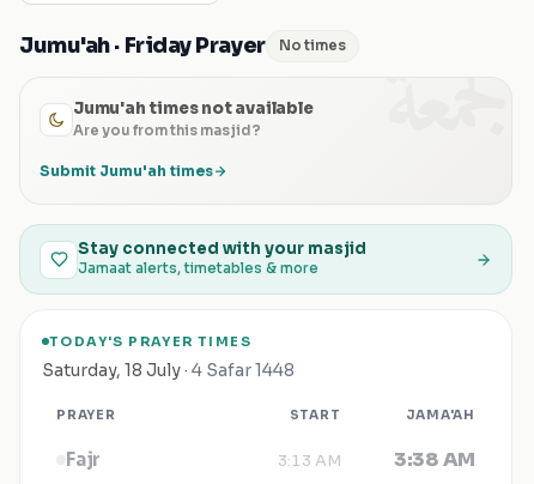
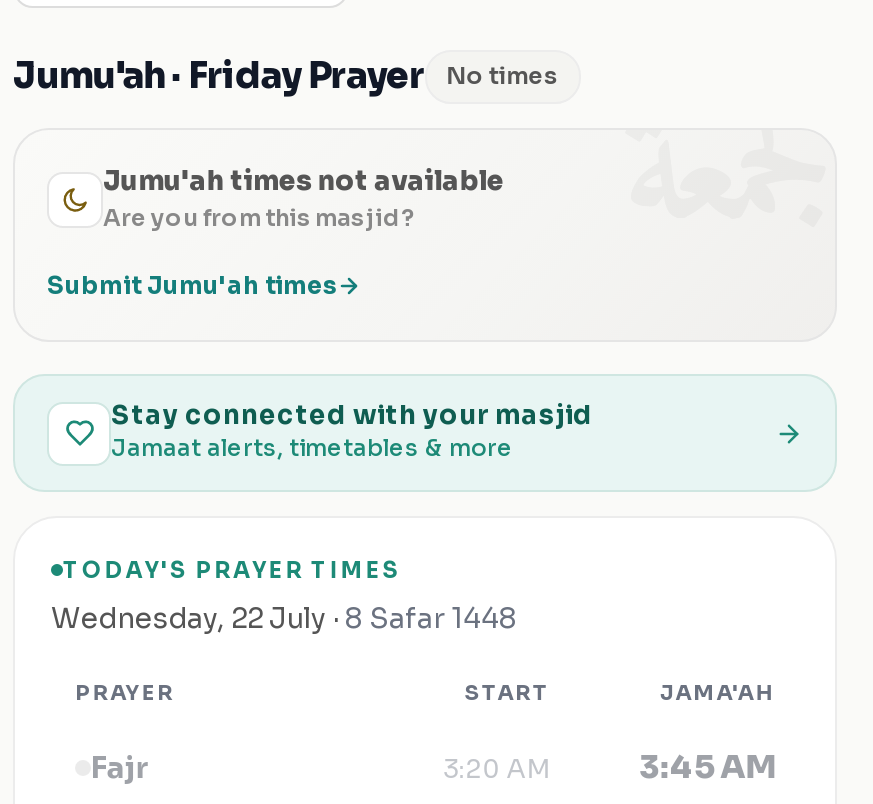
[42,359,295,381] Saturday, 18 July · 4 Safar 1448 -> [51,600,517,636] Wednesday, 22 July · 8 Safar 1448
[277,450,341,470] 3:13 AM -> [442,751,550,785] 3:20 AM
[394,447,475,472] 3:38 AM -> [639,746,775,788] 3:45 AM

